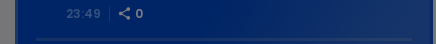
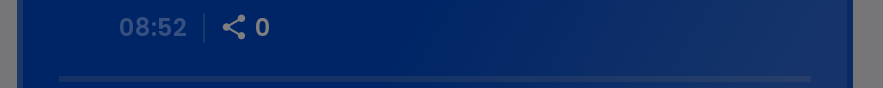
[66,5,143,22] 23:49 0 -> [119,10,271,44] 08:52 0

